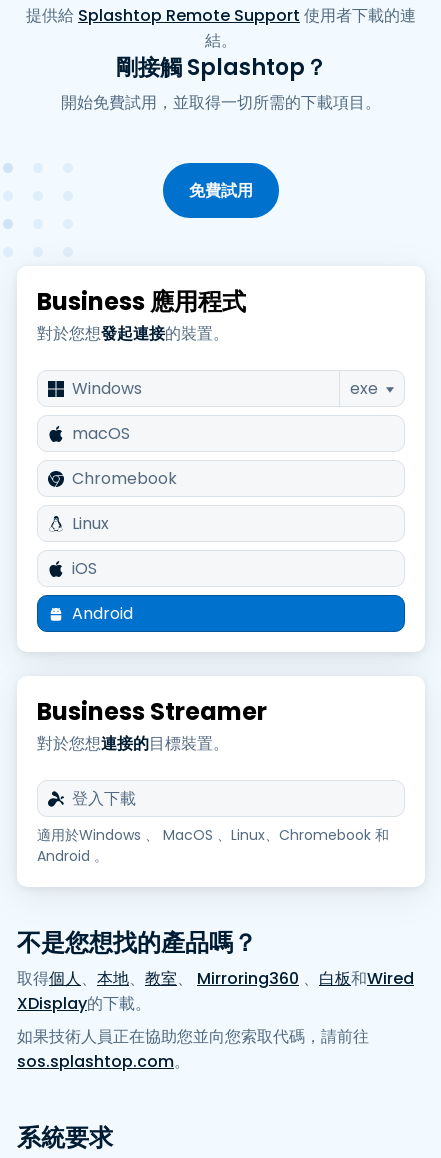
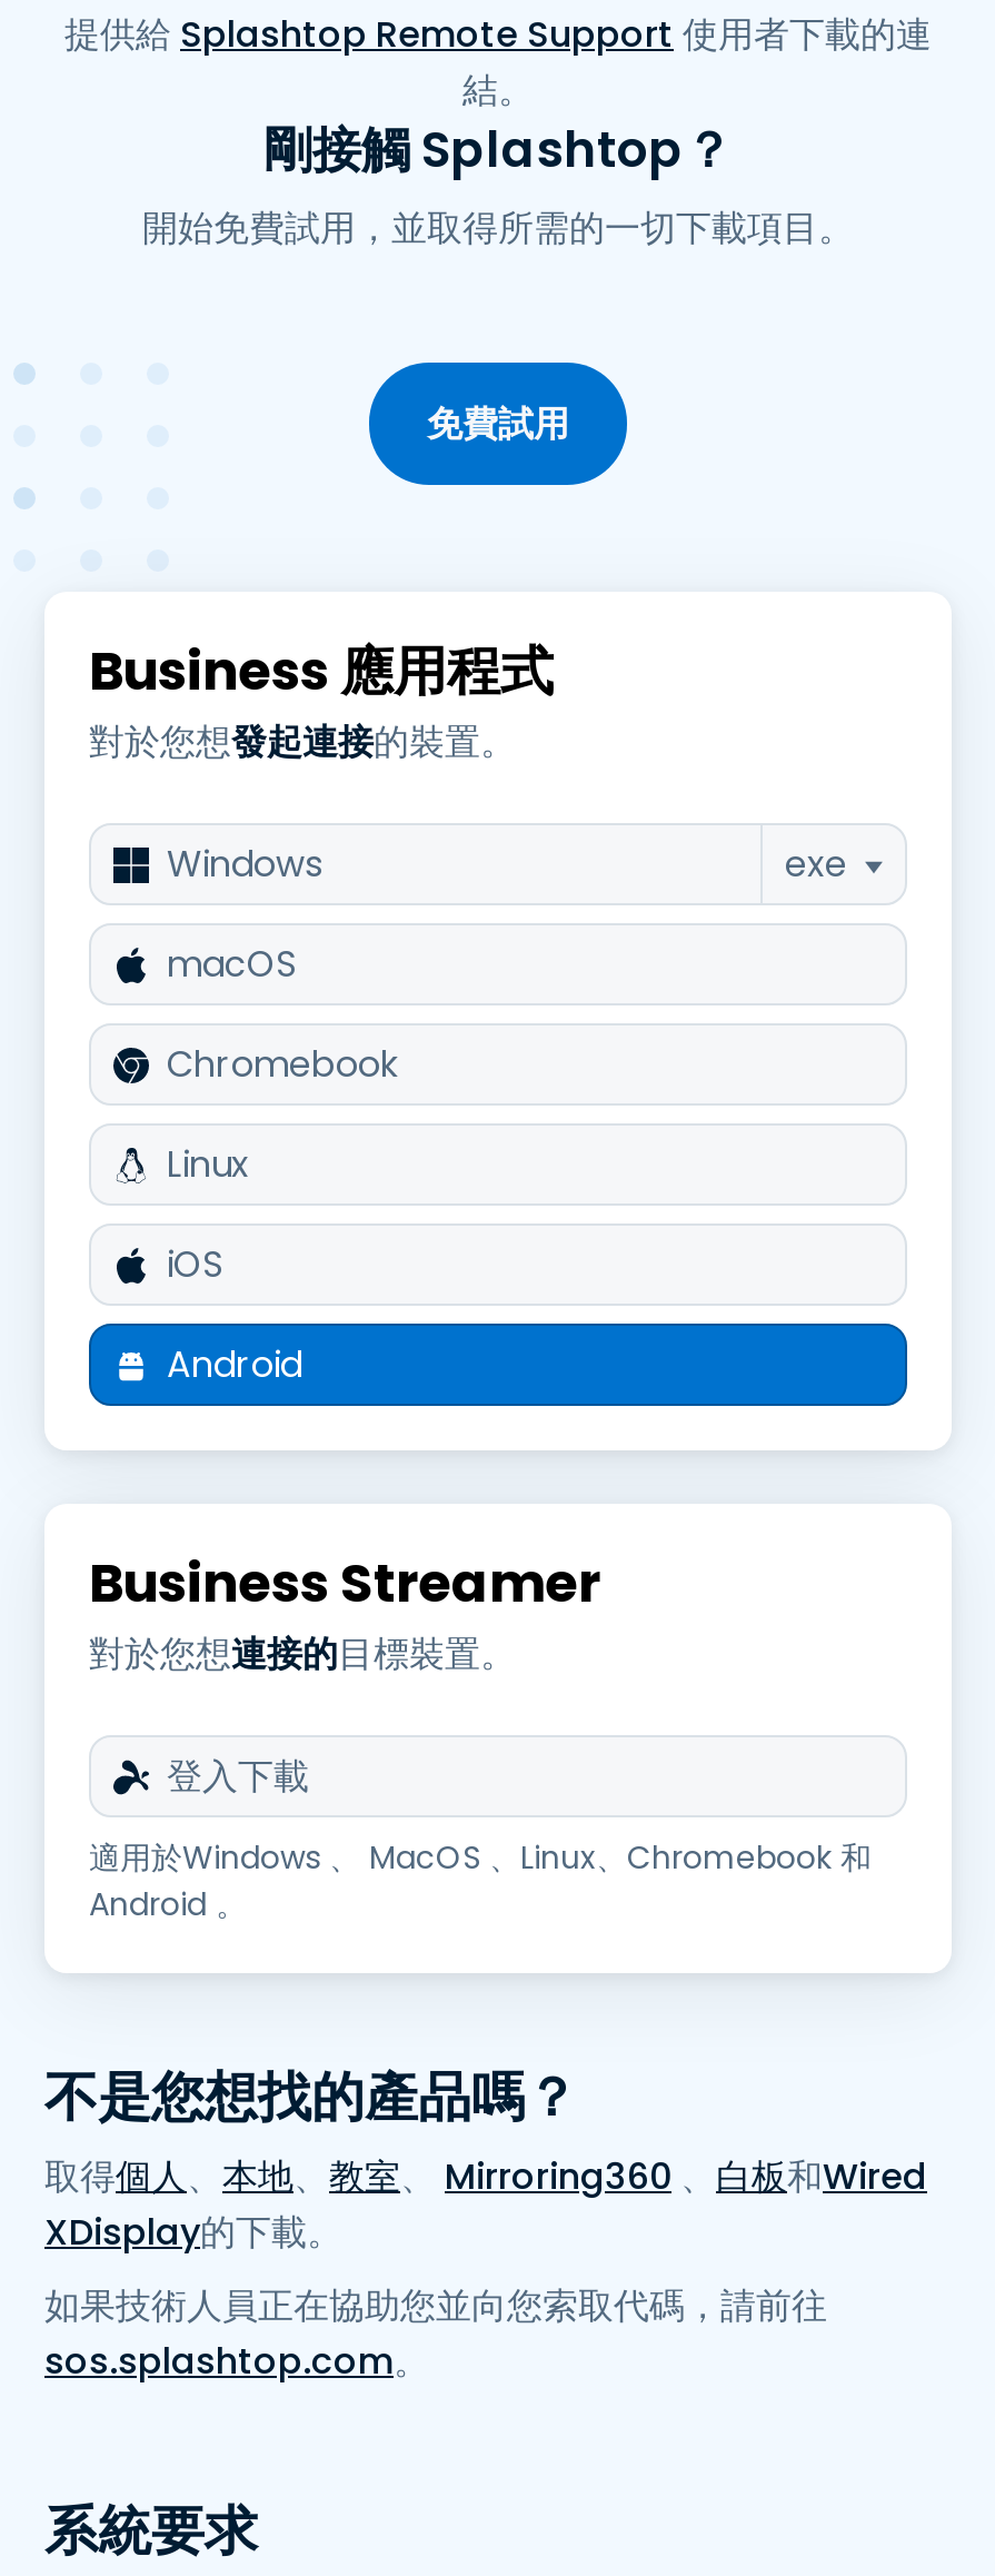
[61,91,381,114] 開始免費試用，並取得一切所需的下載項目。 -> [142,202,854,254] 開始免費試用，並取得所需的一切下載項目。

